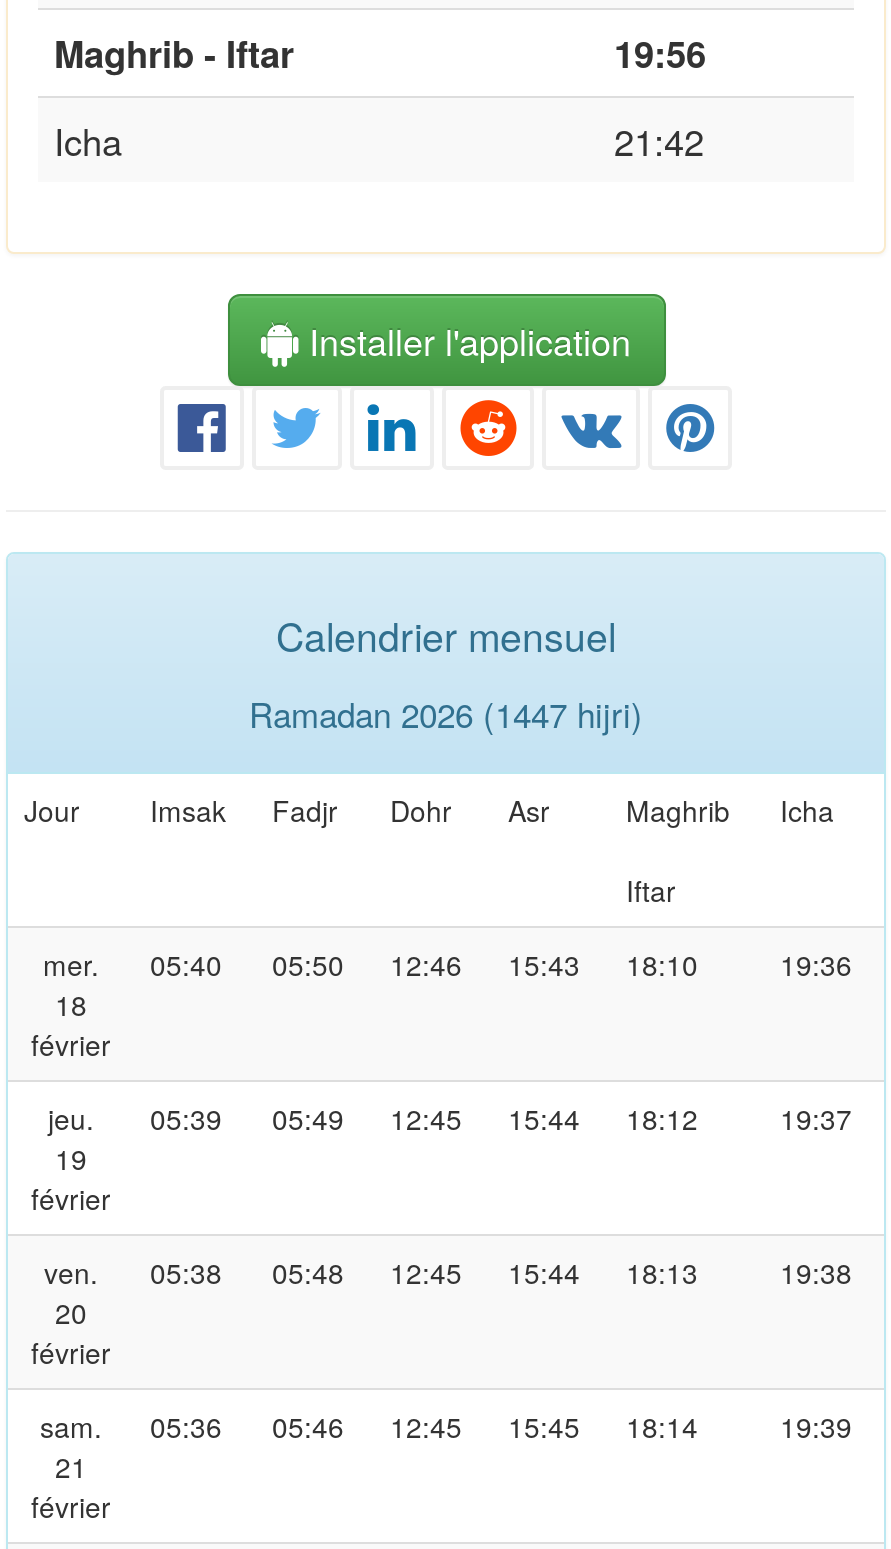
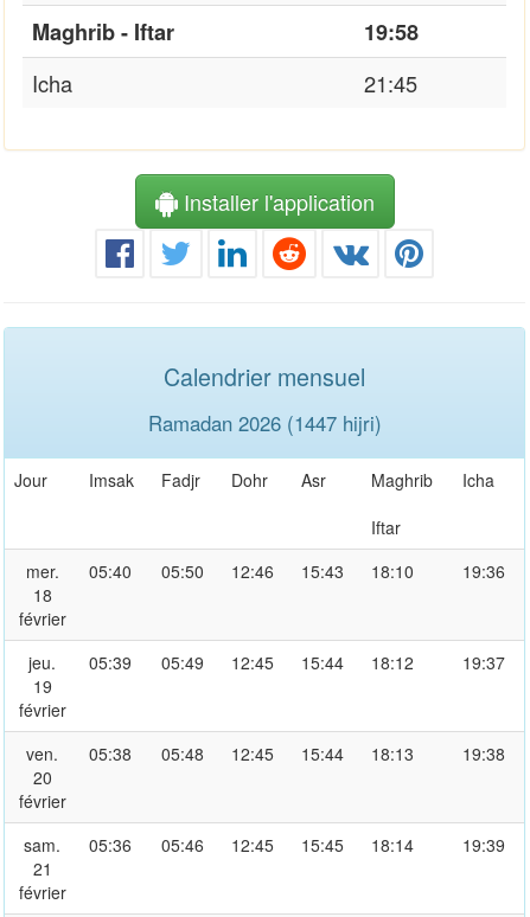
[614,27,706,79] 19:56 -> [364,16,419,47] 19:58
[614,113,704,165] 21:42 -> [364,67,417,98] 21:45

